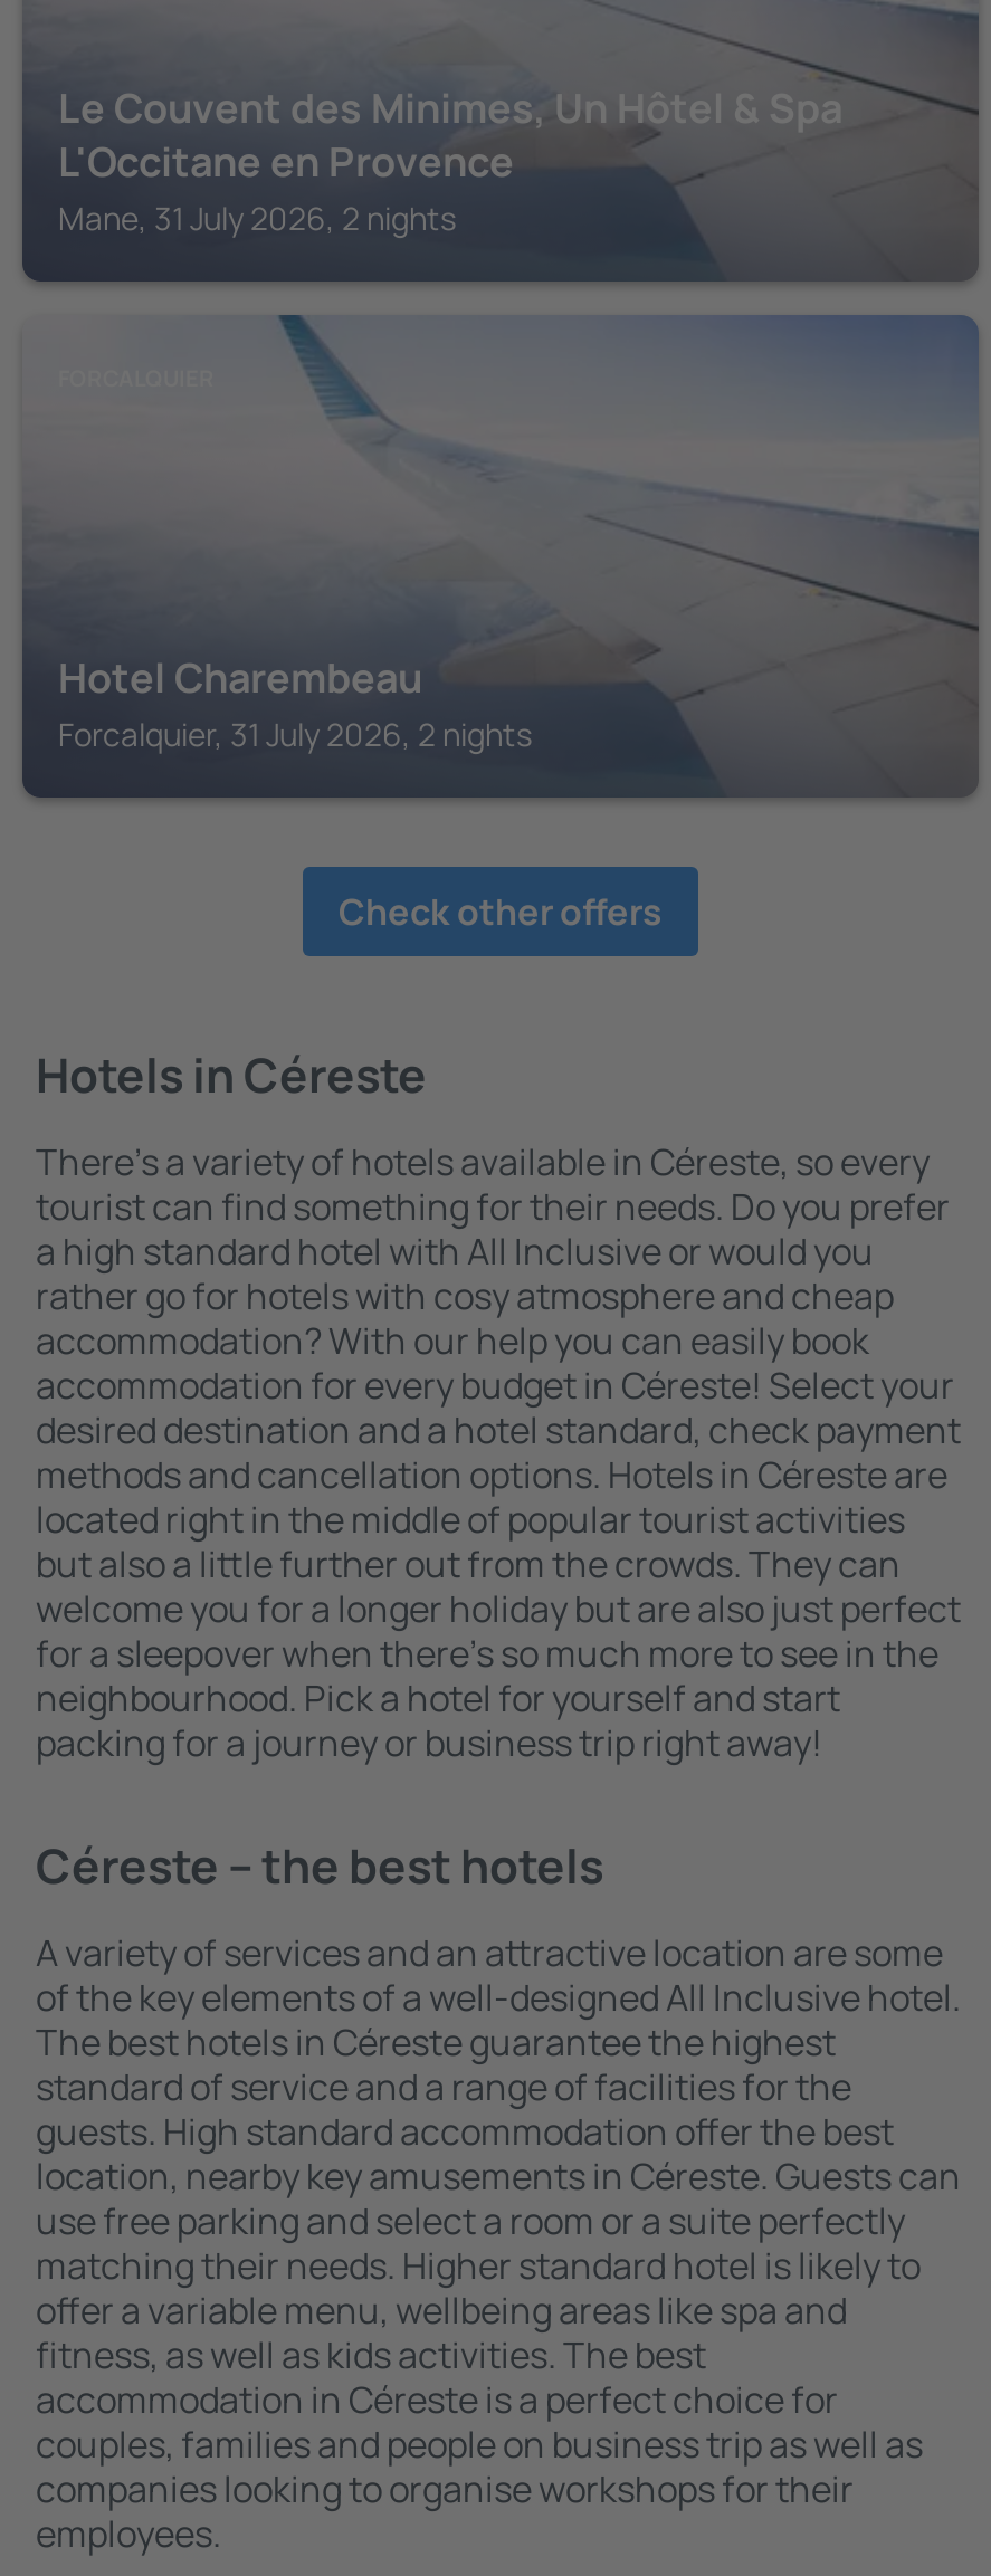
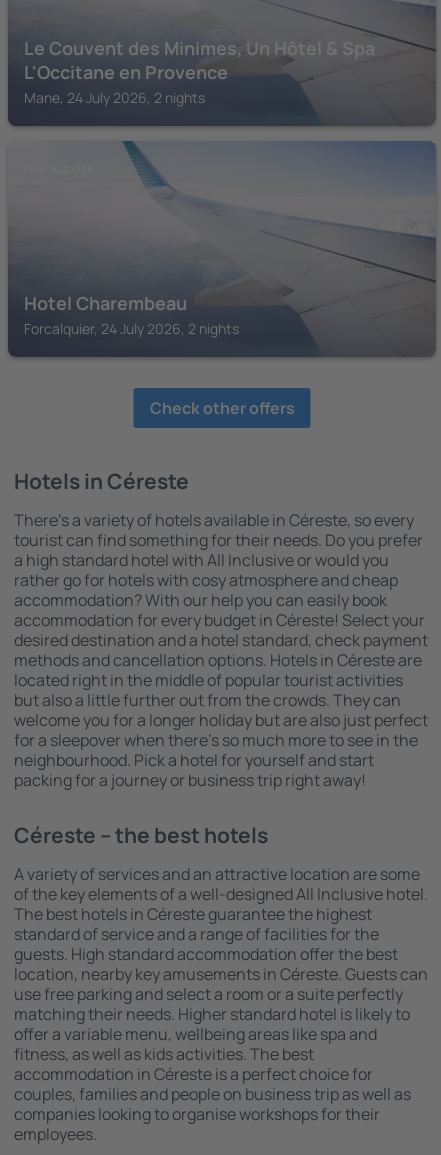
[58,197,456,239] Mane, 31 July 2026, 2 nights -> [24,88,205,107] Mane, 24 July 2026, 2 nights
[58,713,532,755] Forcalquier, 31 July 2026, 2 nights -> [24,319,239,338] Forcalquier, 24 July 2026, 2 nights

